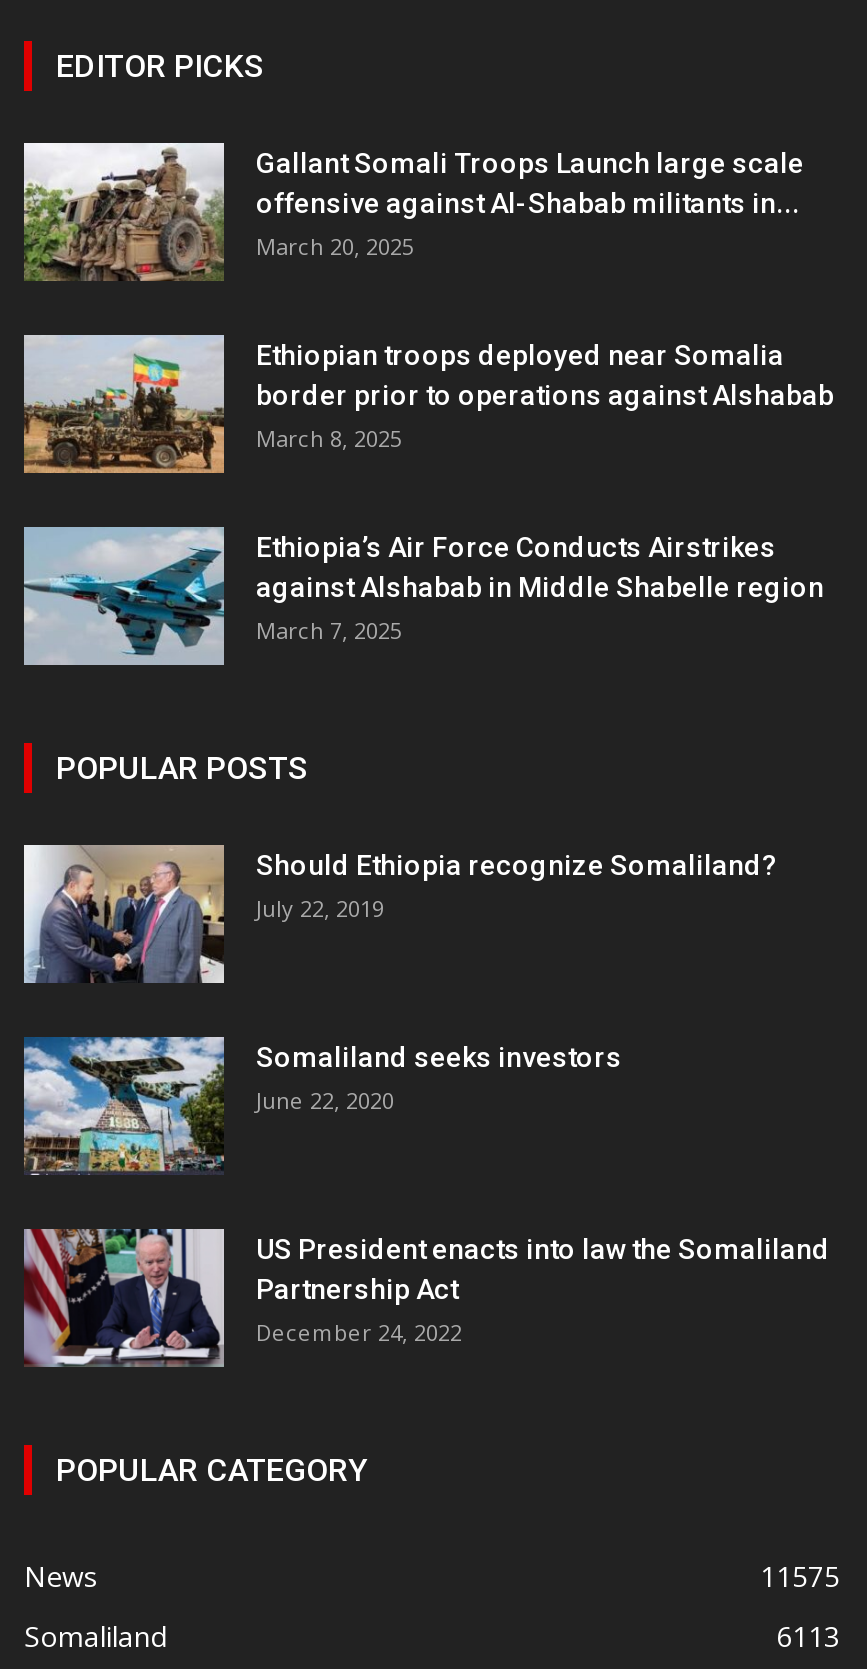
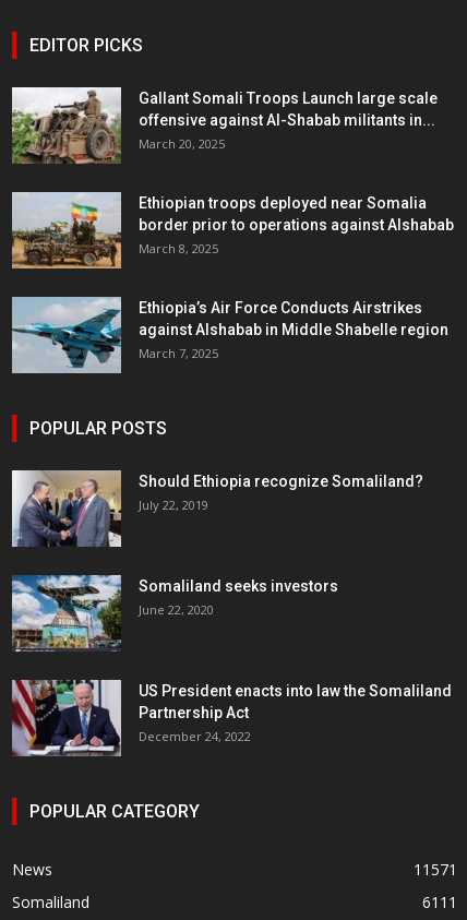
[760,1557,840,1595] 11575 -> [414,859,457,880] 11571
[776,1617,840,1655] 6113 -> [422,892,457,912] 6111

